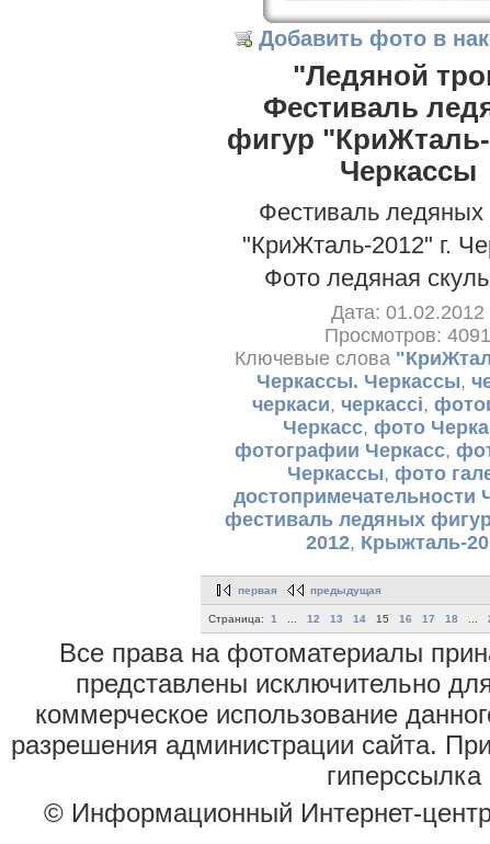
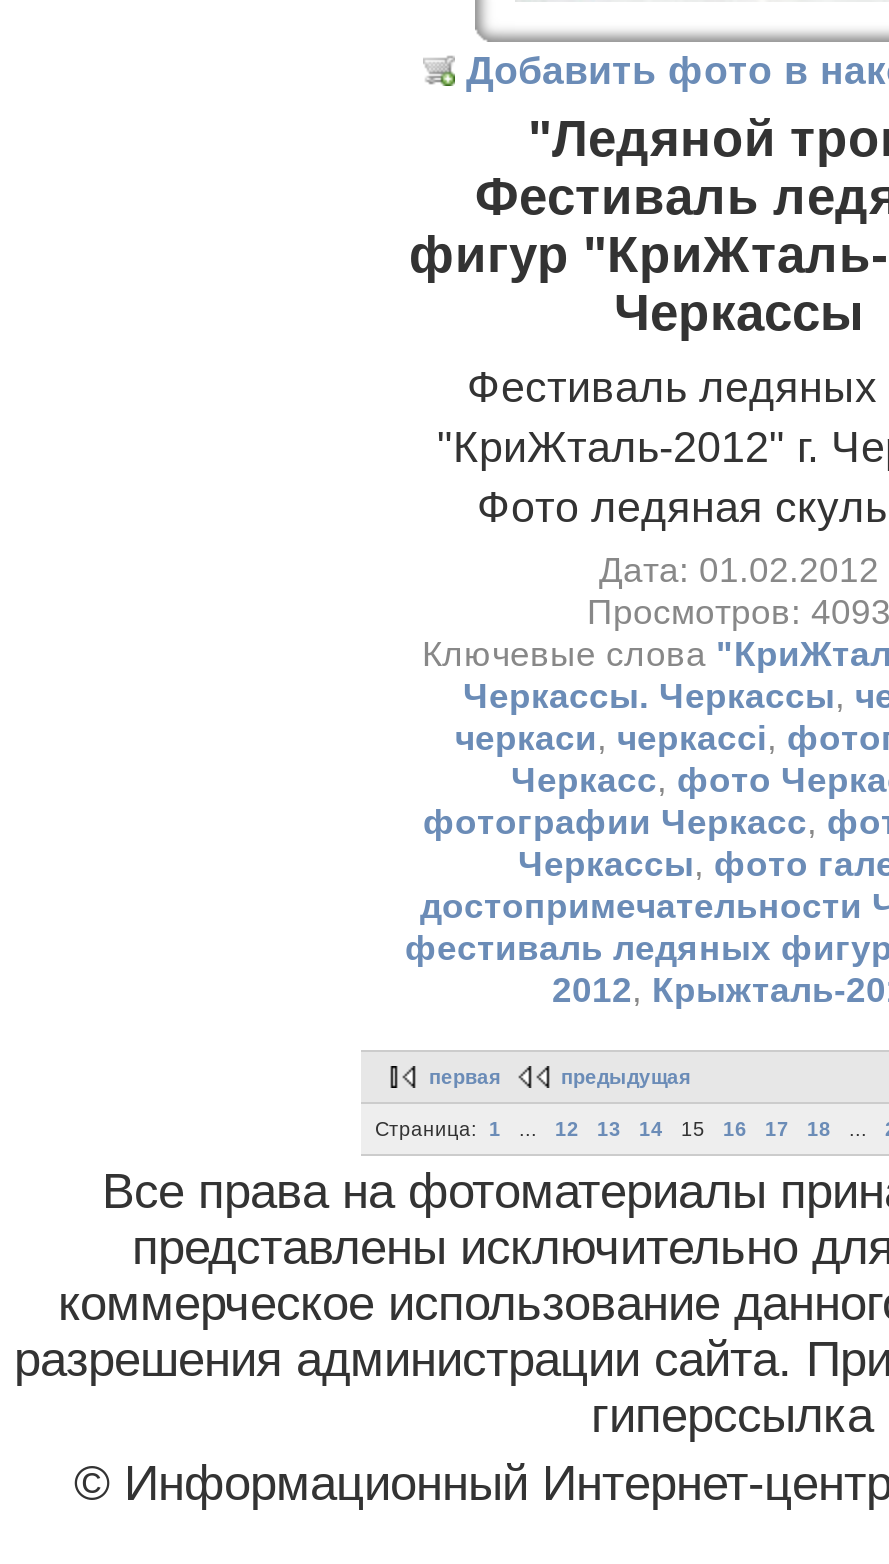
[324,325,490,347] Просмотров: 4091 -> [587,593,889,633] Просмотров: 4093

